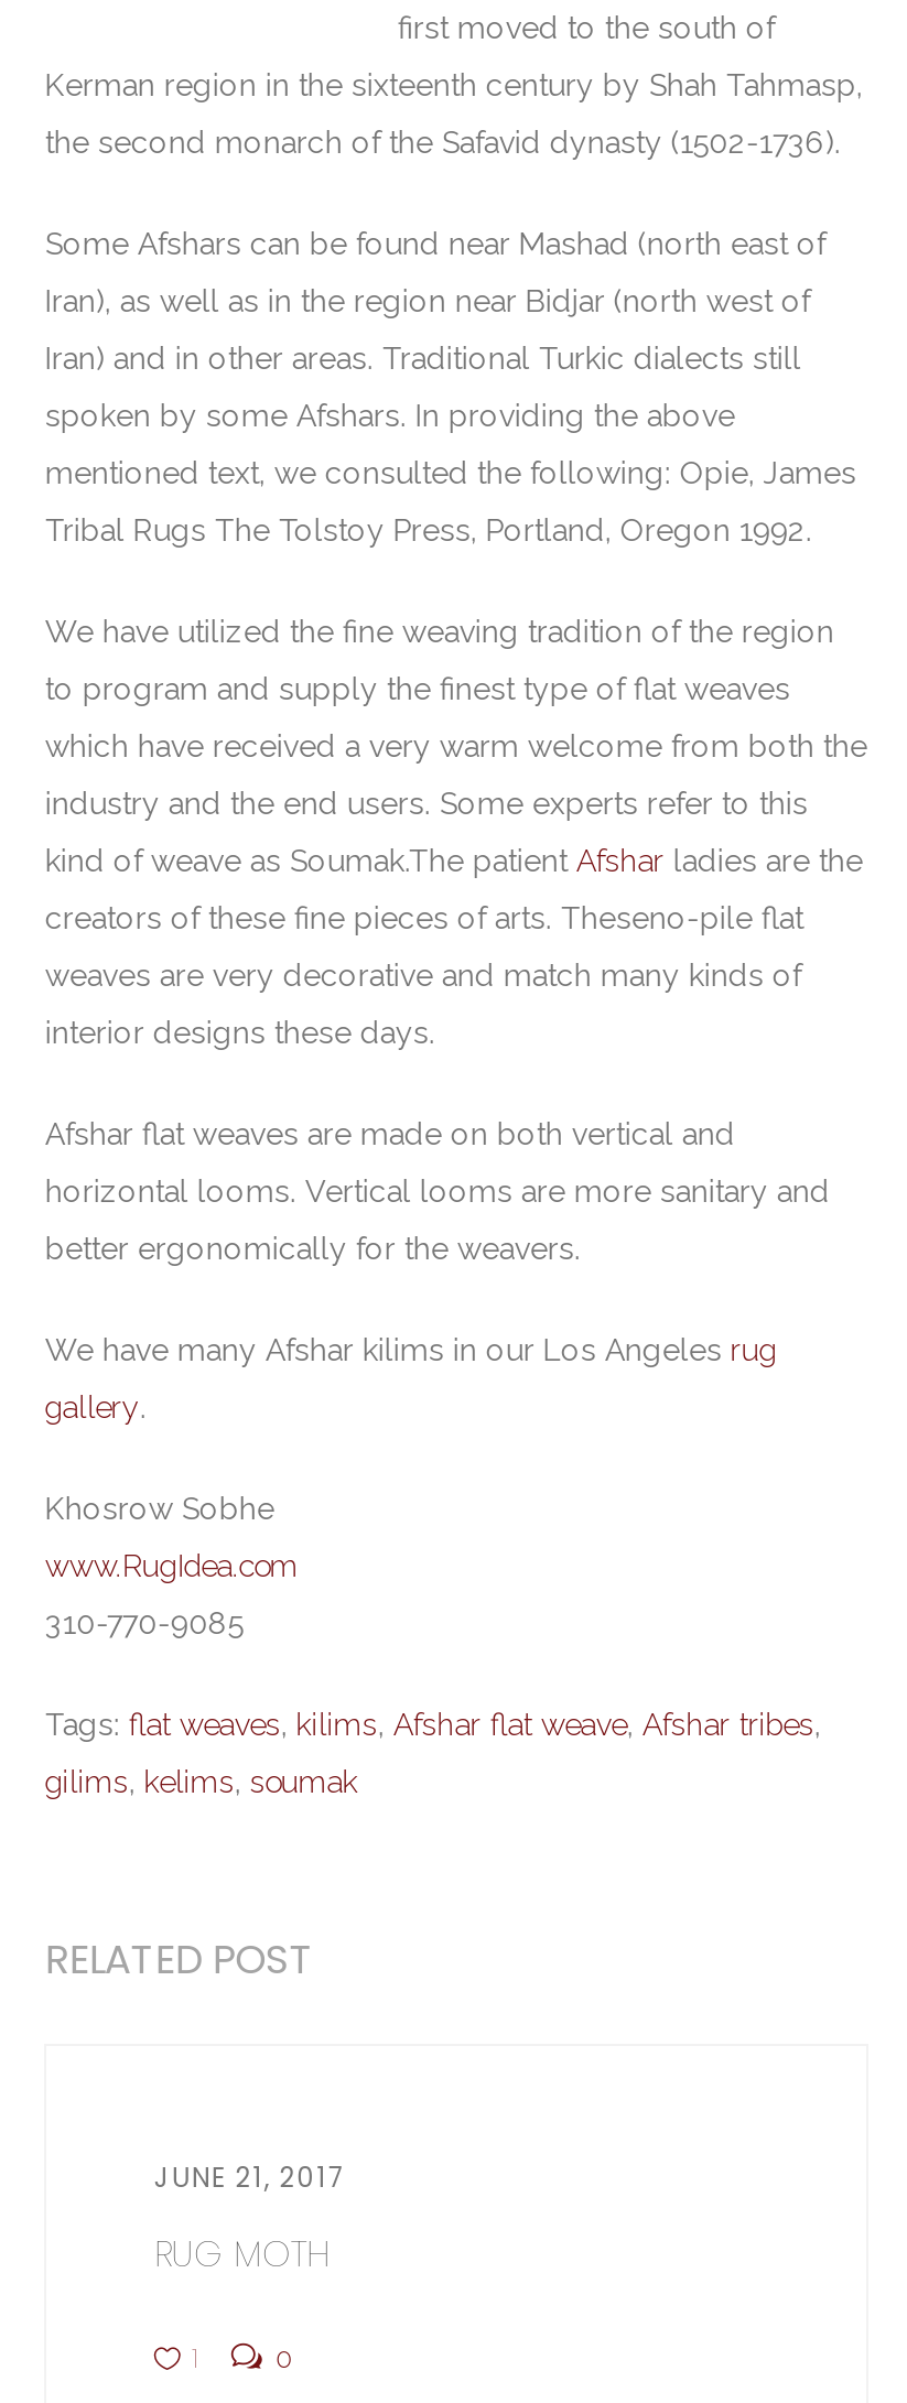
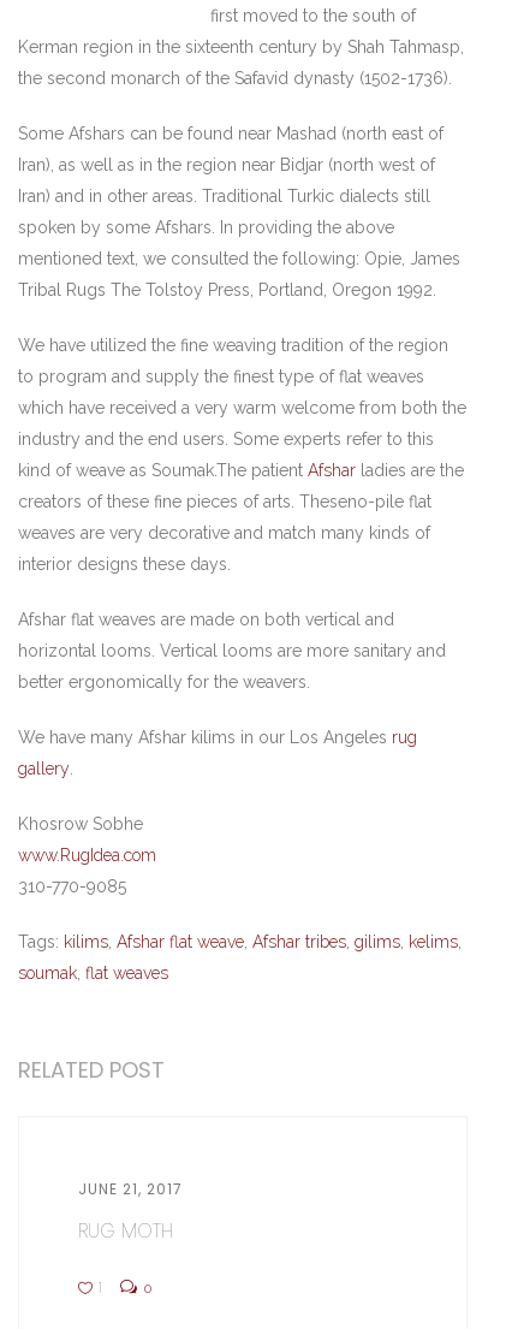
[45,1707,821,1742] Tags: flat weaves, kilims, Afshar flat weave, Afshar tribes, -> [19,932,462,951] Tags: kilims, Afshar flat weave, Afshar tribes, gilims, kelims,
[45,1764,358,1799] gilims, kelims, soumak -> [19,963,169,983] soumak, flat weaves

